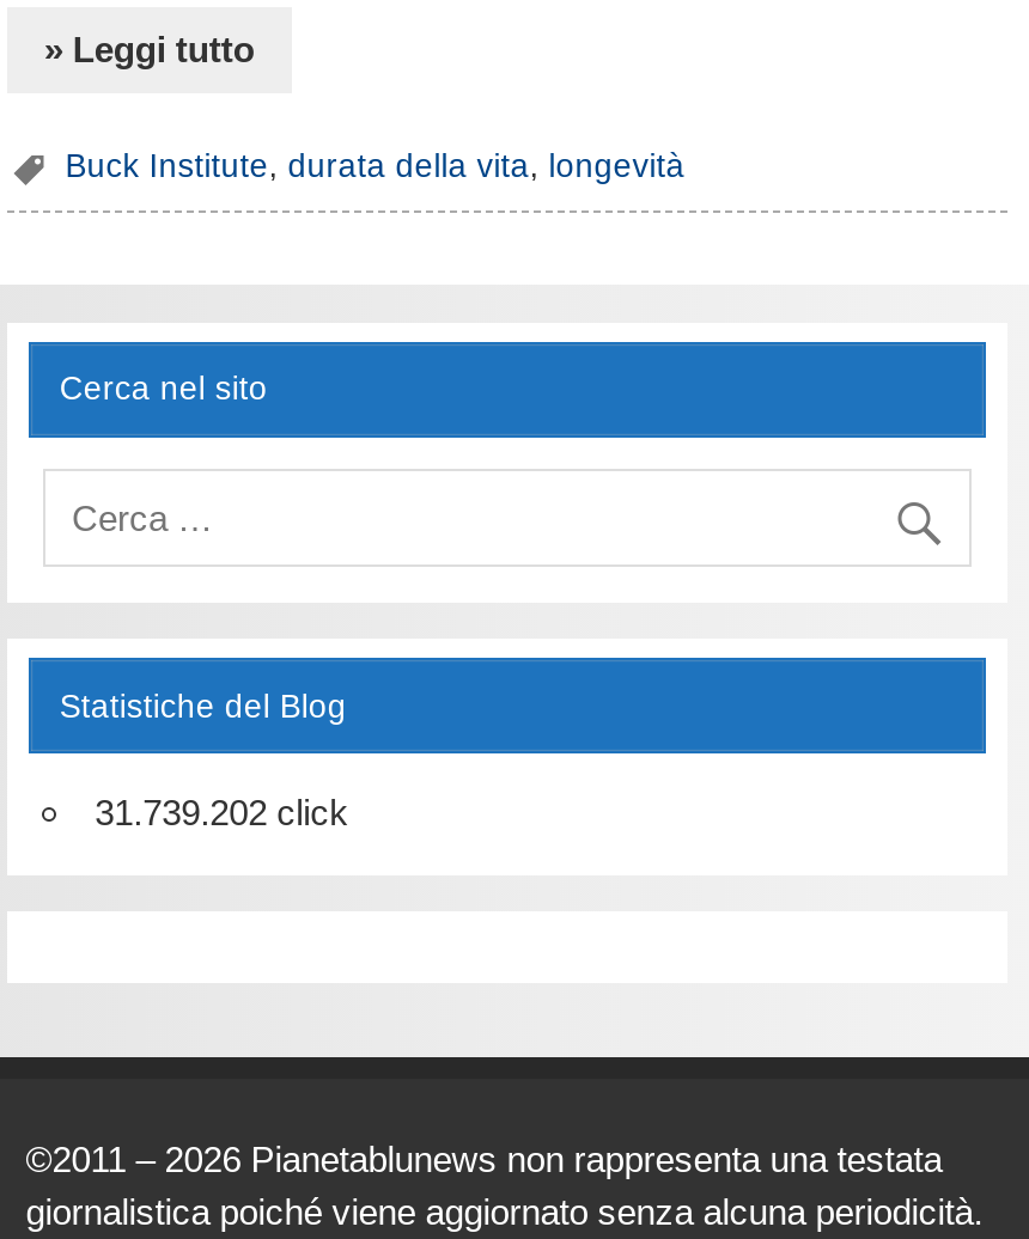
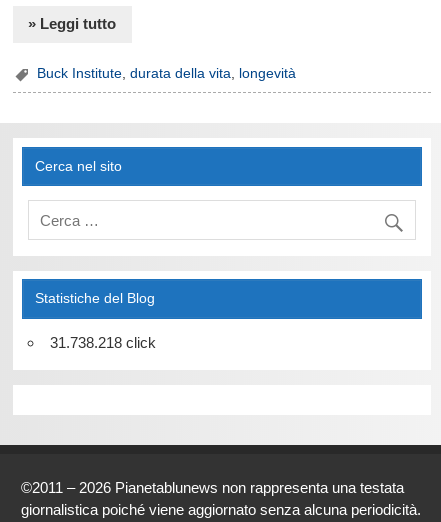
[95,790,348,831] 31.739.202 click -> [50,334,156,351] 31.738.218 click

